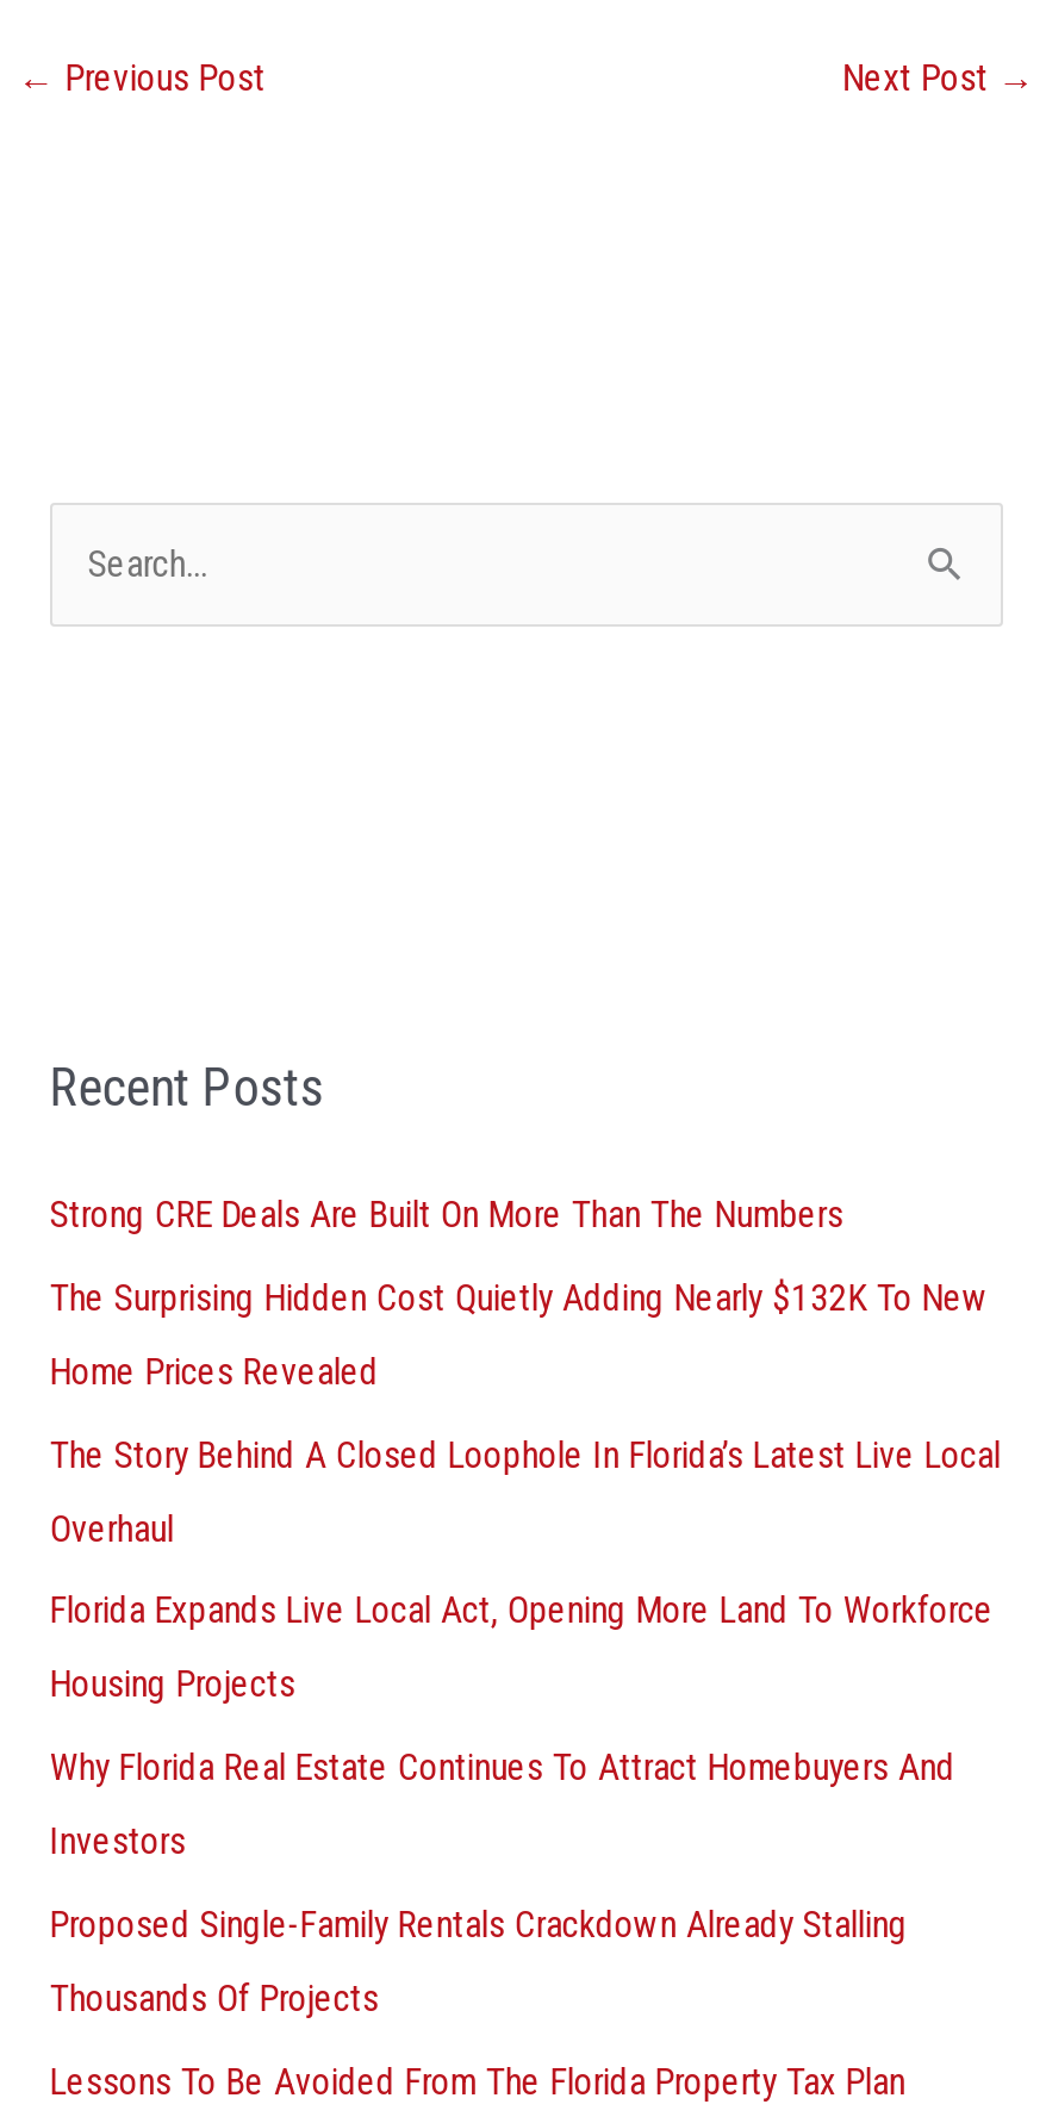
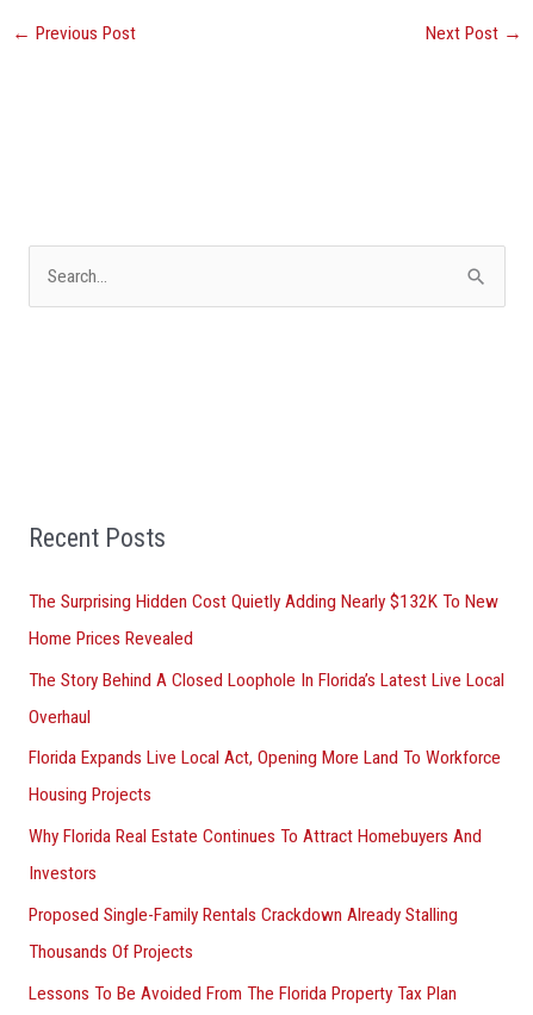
[50,1193,843,1236] Strong CRE Deals Are Built On More Than The Numbers -> none

